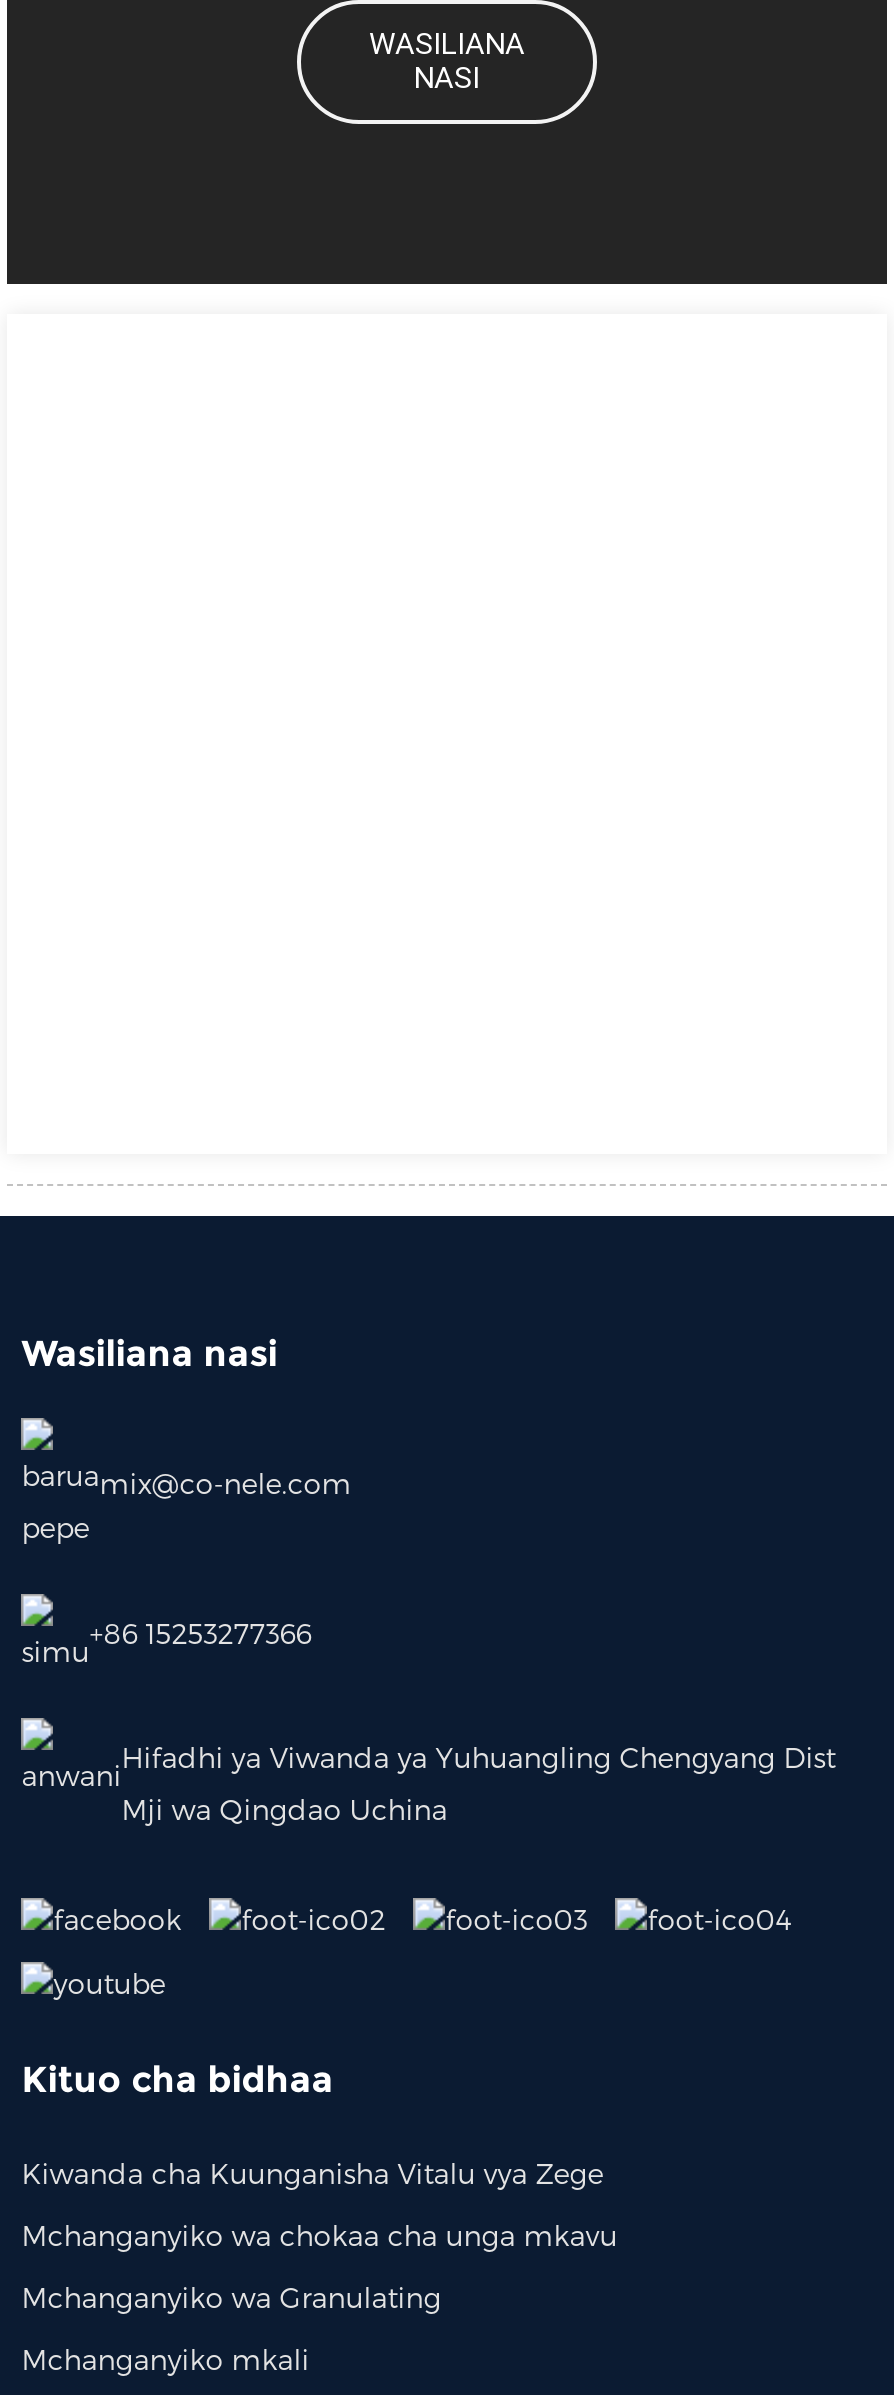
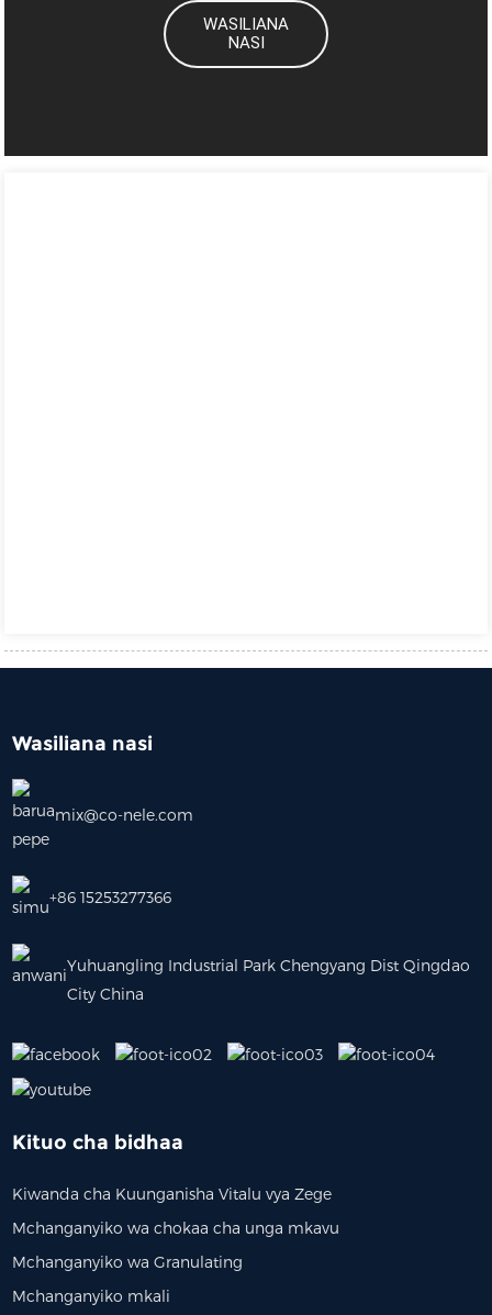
[121,1740,835,1774] Hifadhi ya Viwanda ya Yuhuangling Chengyang Dist -> [67,956,470,974] Yuhuangling Industrial Park Chengyang Dist Qingdao
[121,1792,447,1826] Mji wa Qingdao Uchina -> [67,984,144,1003] City China

